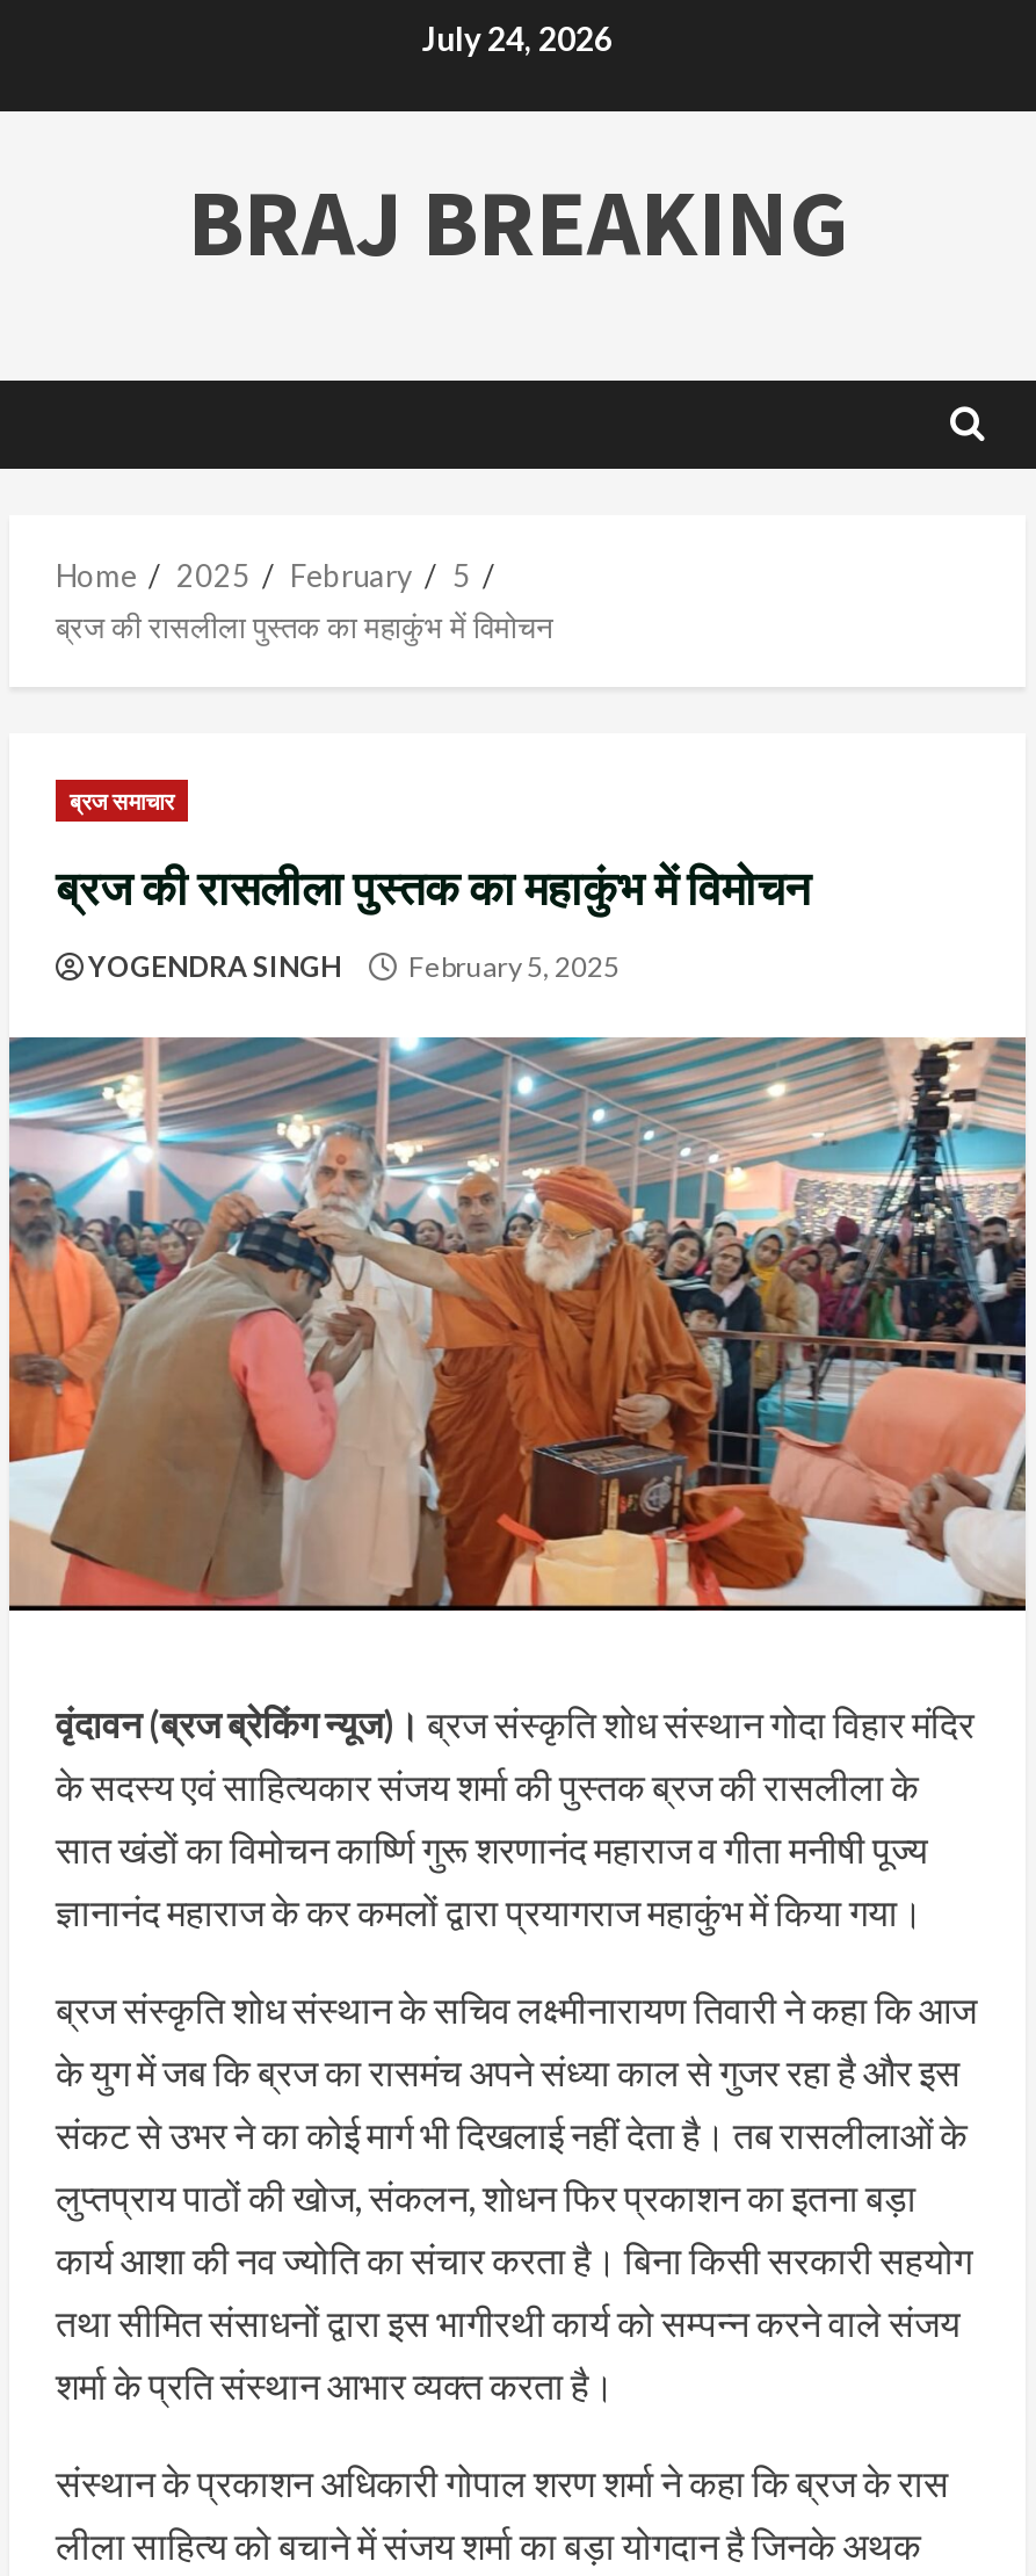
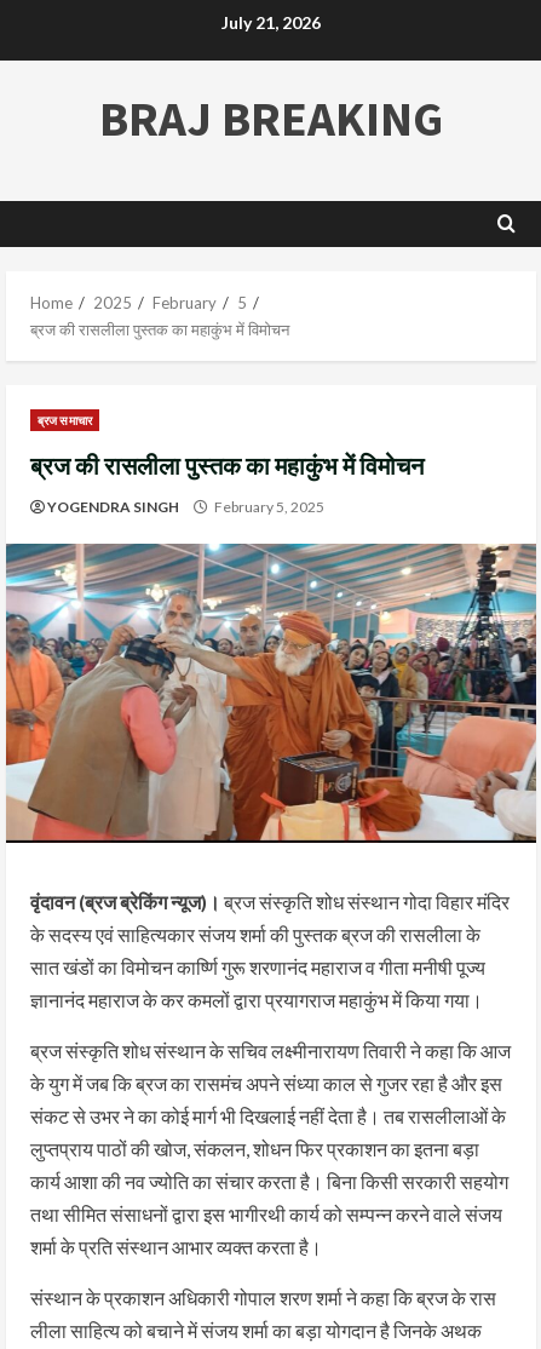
[422,17,613,57] July 24, 2026 -> [221,12,321,32] July 21, 2026

